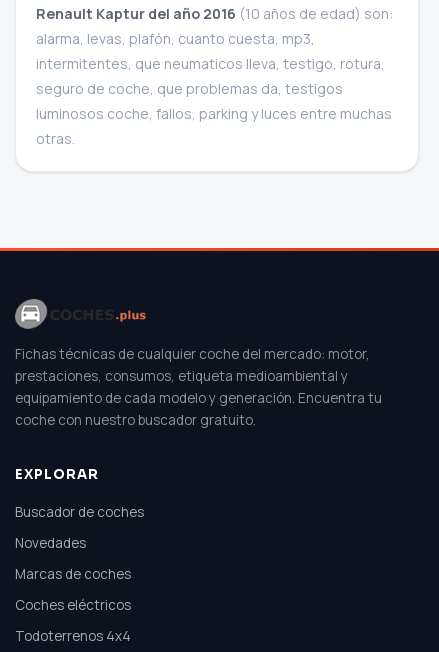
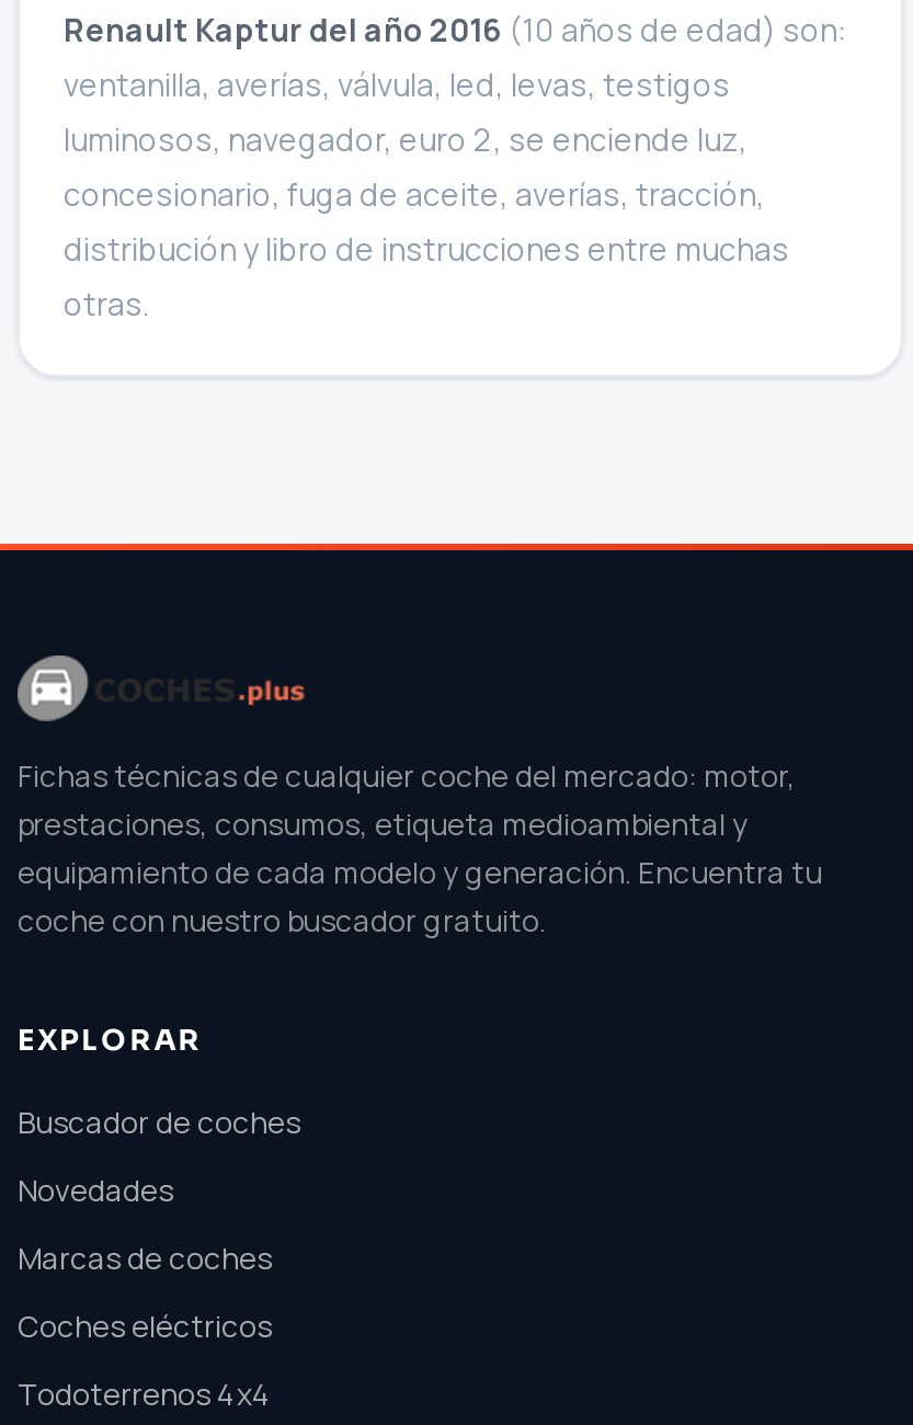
[36,29,392,123] alarma, levas, plafón, cuanto cuesta, mp3, | intermitentes, que neumaticos lleva, testigo, rotura, | seguro de coche, que problemas da, testigos | luminosos coche, fallos, parking y luces entre muchas -> [64,64,789,270] ventanilla, averías, válvula, led, levas, testigos | luminosos, navegador, euro 2, se enciende luz, | concesionario, fuga de aceite, averías, tracción, | distribución y libro de instrucciones entre muchas

